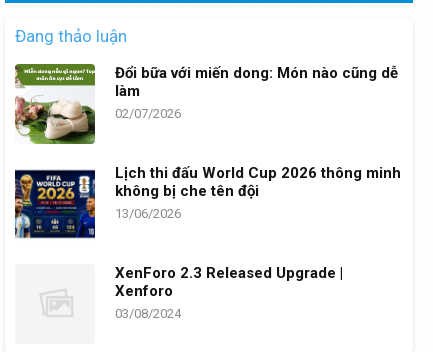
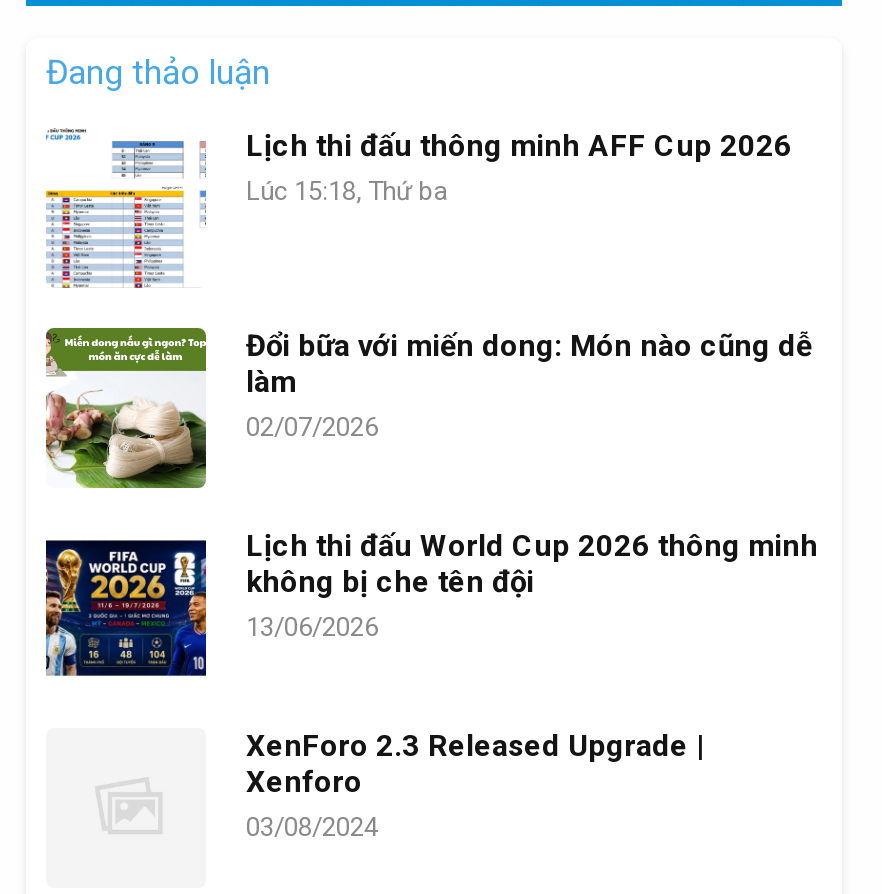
none -> [44,127,792,290] [image] | Lịch thi đấu thông minh AFF Cup 2026 | Lúc 15:18, Thứ ba

